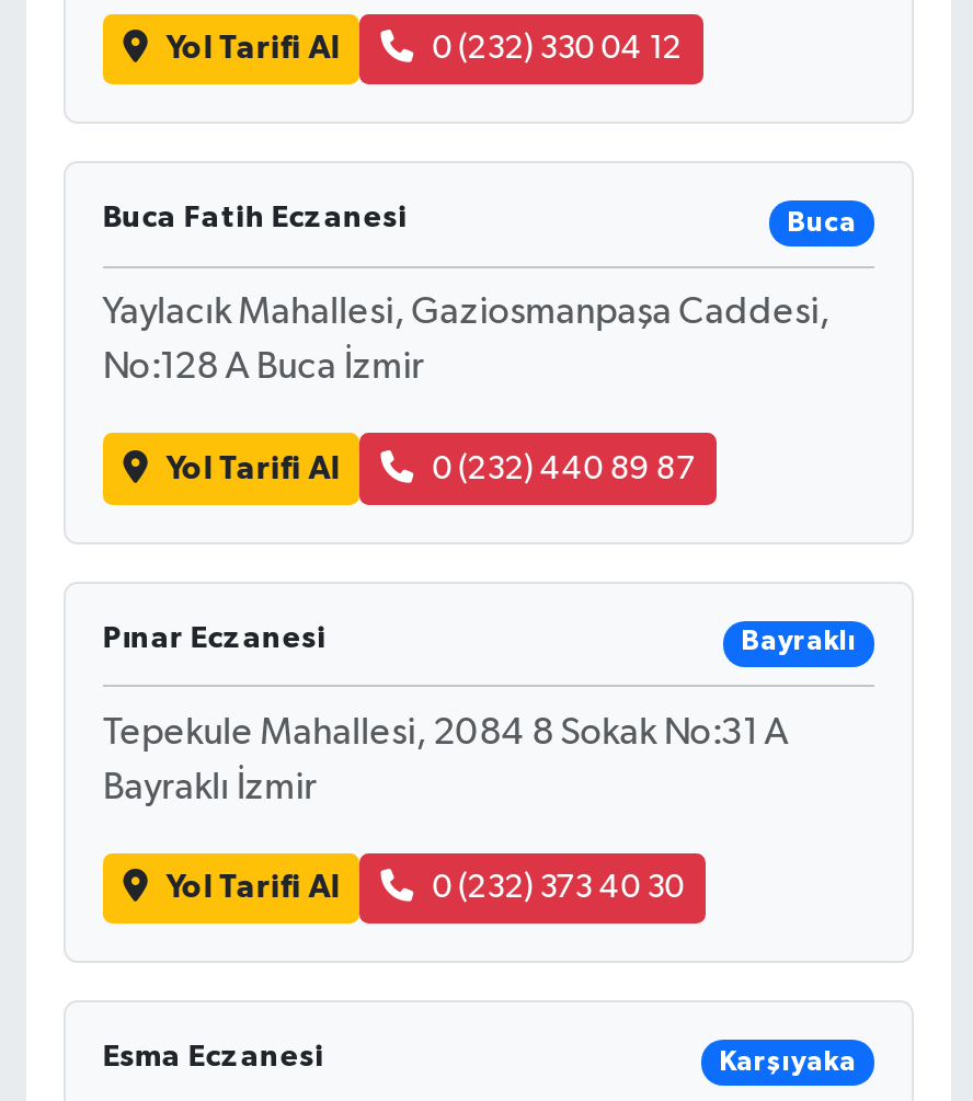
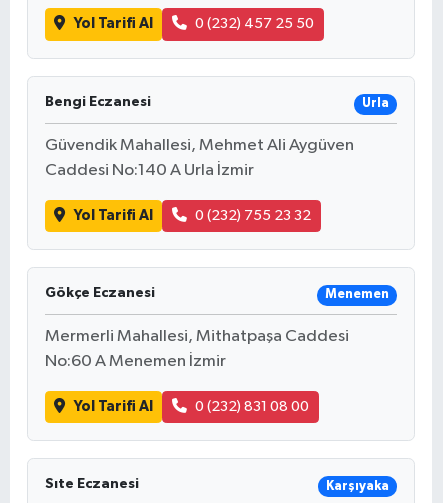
[432,32,682,65] 0 (232) 330 04 12 -> [195,16,314,31] 0 (232) 457 25 50
[103,204,857,238] Buca Fatih Eczanesi | Buca -> [45,95,389,110] Bengi Eczanesi | Urla
[103,296,830,333] Yaylacık Mahallesi, Gaziosmanpaşa Caddesi, -> [45,136,354,153] Güvendik Mahallesi, Mehmet Ali Aygüven
[103,351,425,388] No:128 A Buca İzmir -> [45,161,254,178] Caddesi No:140 A Urla İzmir
[432,452,695,485] 0 (232) 440 89 87 -> [195,208,311,223] 0 (232) 755 23 32
[103,623,857,657] Pınar Eczanesi | Bayraklı -> [45,286,389,301] Gökçe Eczanesi | Menemen
[103,715,788,752] Tepekule Mahallesi, 2084 8 Sokak No:31 A -> [45,328,349,345] Mermerli Mahallesi, Mithatpaşa Caddesi
[103,770,317,807] Bayraklı İzmir -> [45,353,226,370] No:60 A Menemen İzmir
[432,871,684,904] 0 (232) 373 40 30 -> [195,399,309,414] 0 (232) 831 08 00
[103,1043,324,1073] Esma Eczanesi -> [45,477,139,491] Sıte Eczanesi

